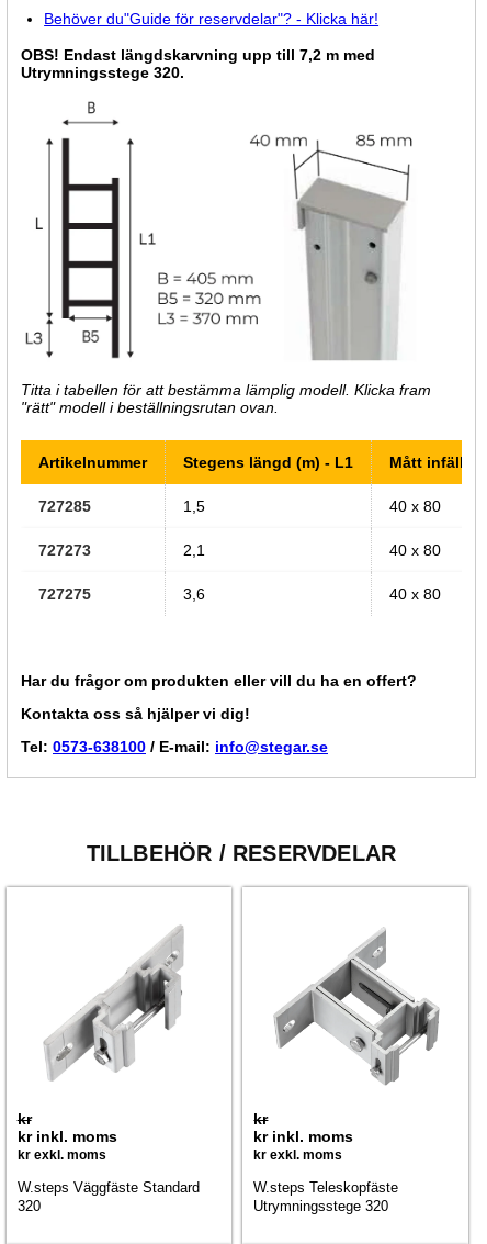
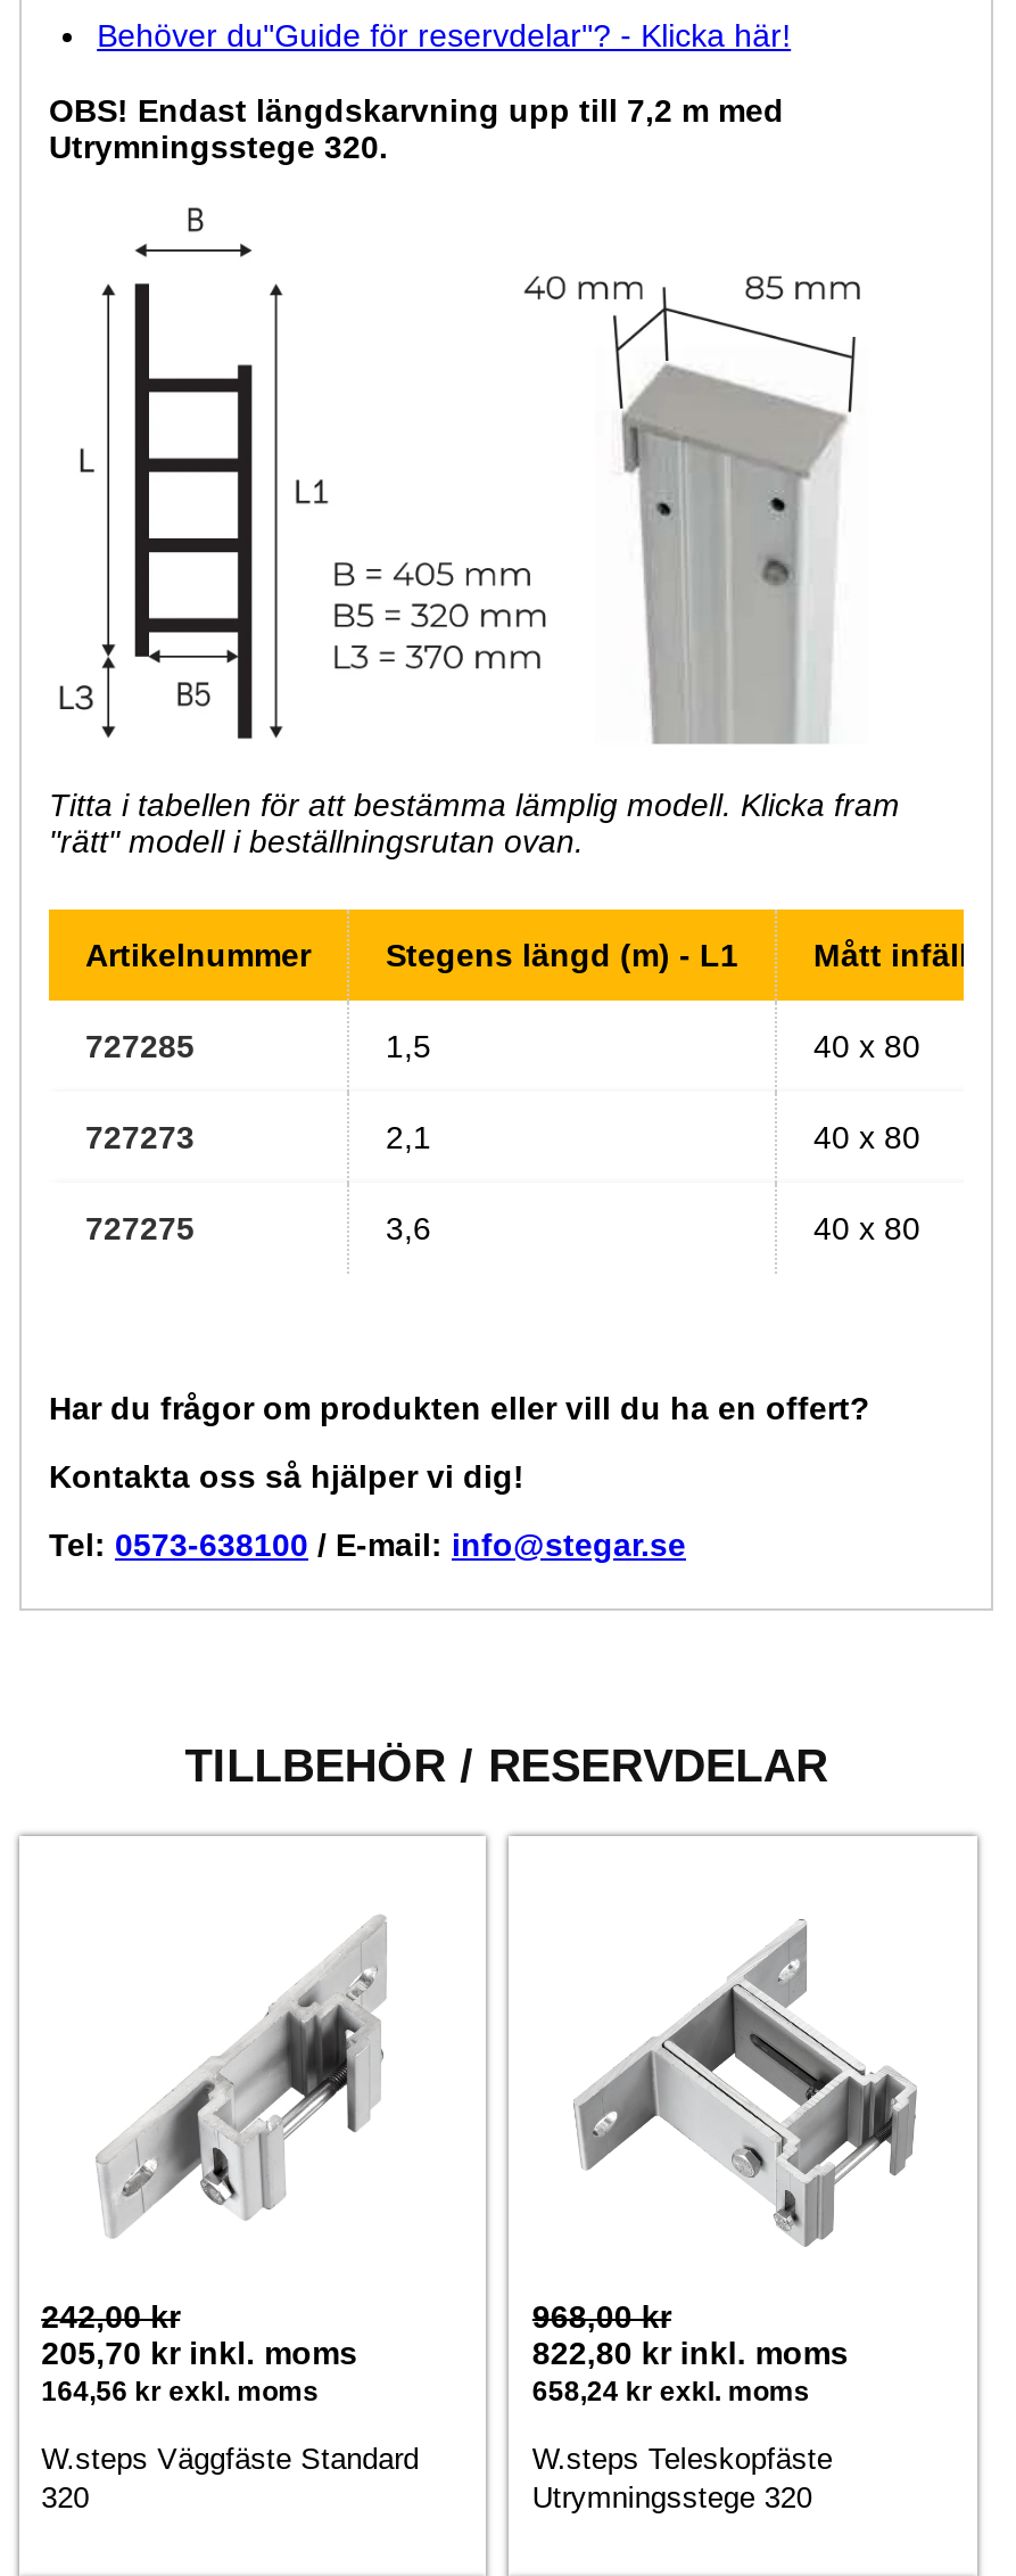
[17,1110,117,1163] kr | kr inkl. moms | kr exkl. moms -> [41,2299,357,2408] 242,00 kr | 205,70 kr inkl. moms | 164,56 kr exkl. moms
[254,1110,354,1163] kr | kr inkl. moms | kr exkl. moms -> [532,2299,849,2408] 968,00 kr | 822,80 kr inkl. moms | 658,24 kr exkl. moms

